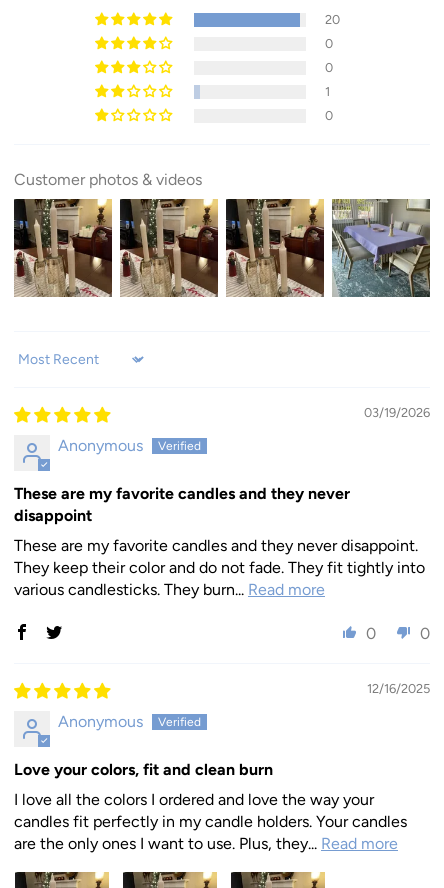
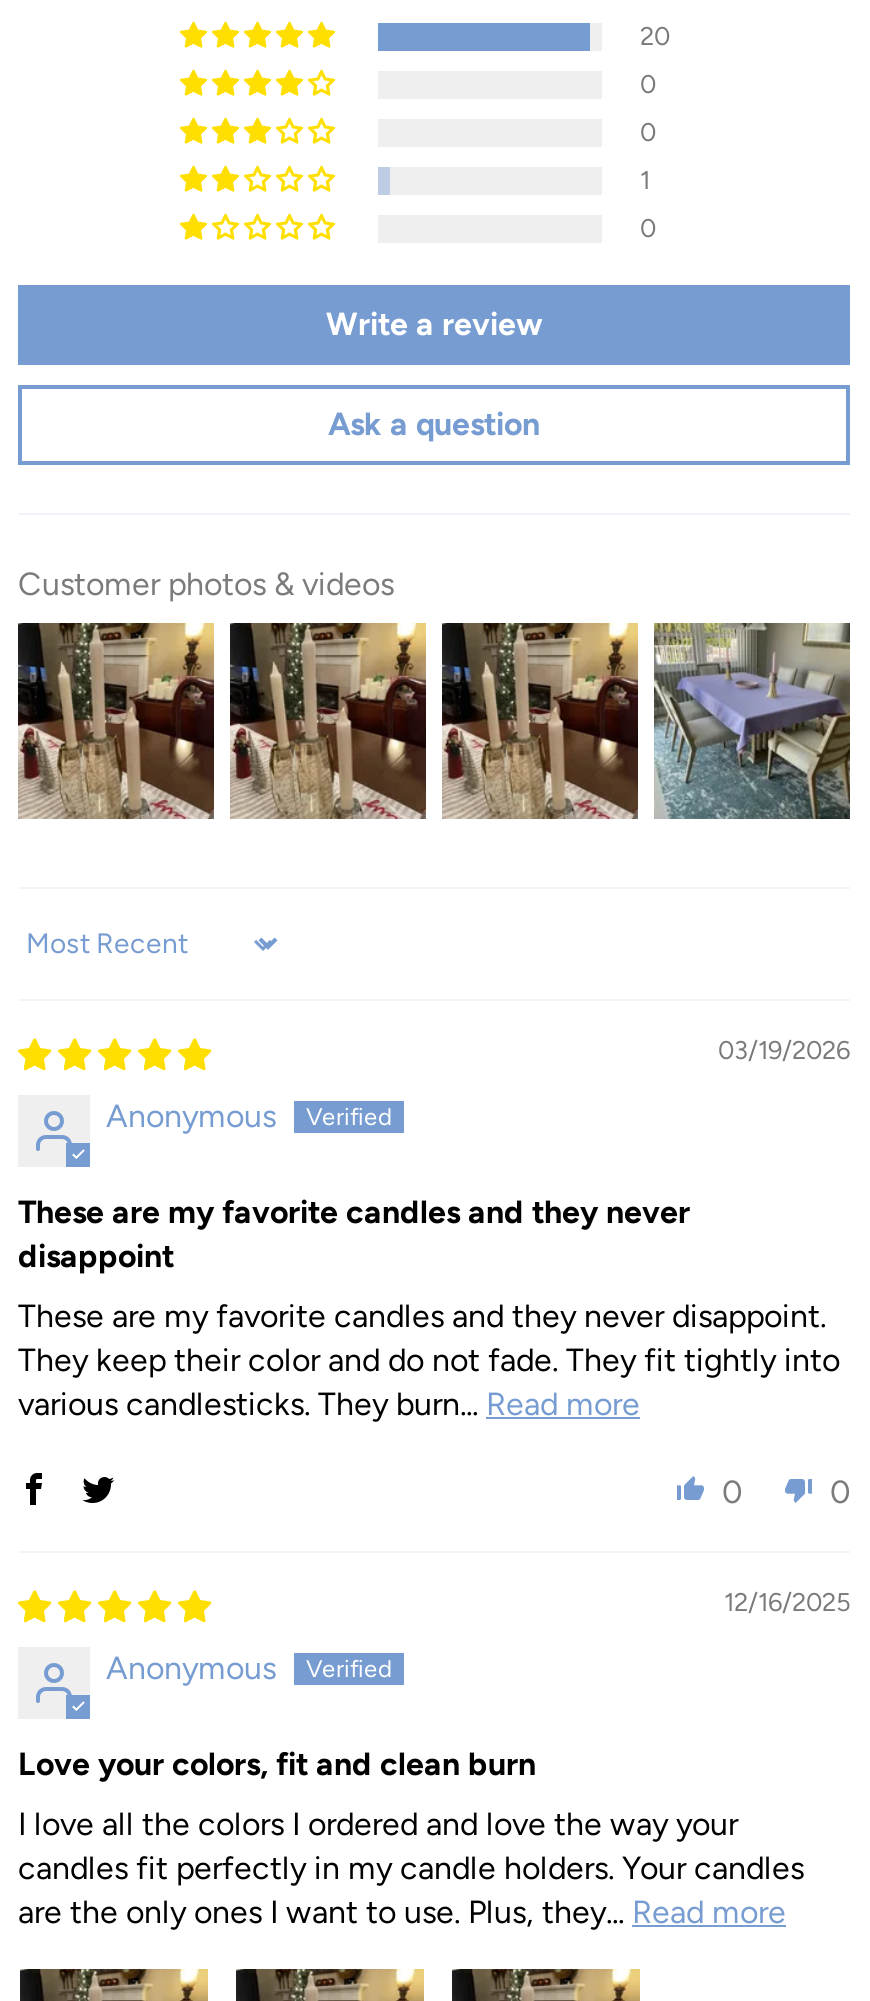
none -> [326,306,542,444] Write a review | Ask a question

